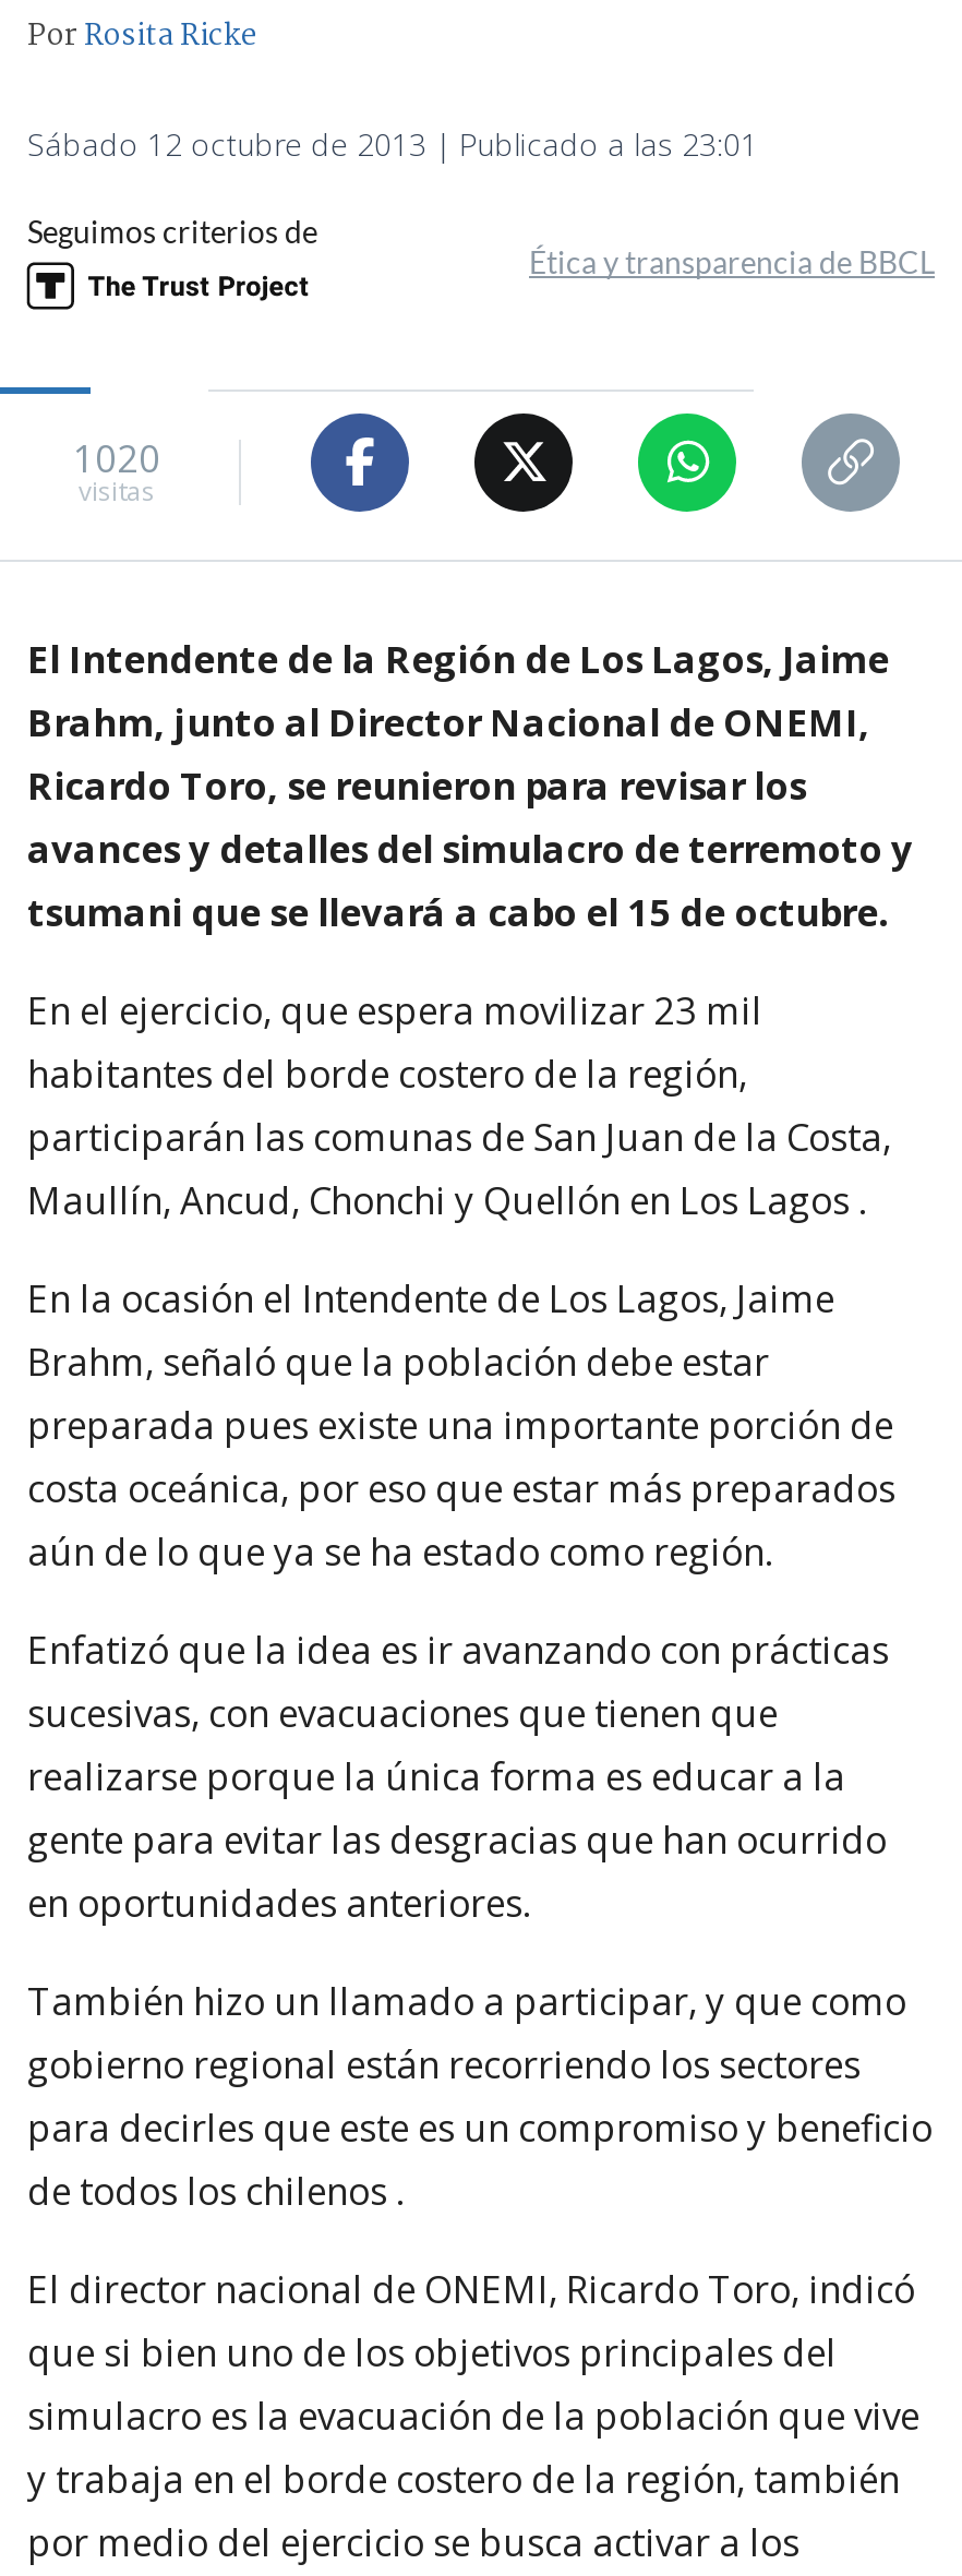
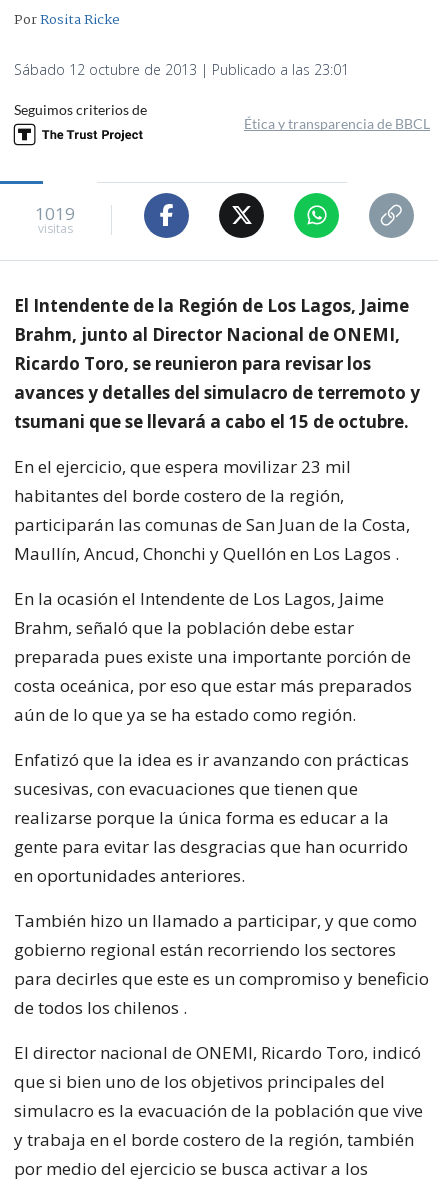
[73,434,160,484] 1020 -> [35,202,75,225] 1019

